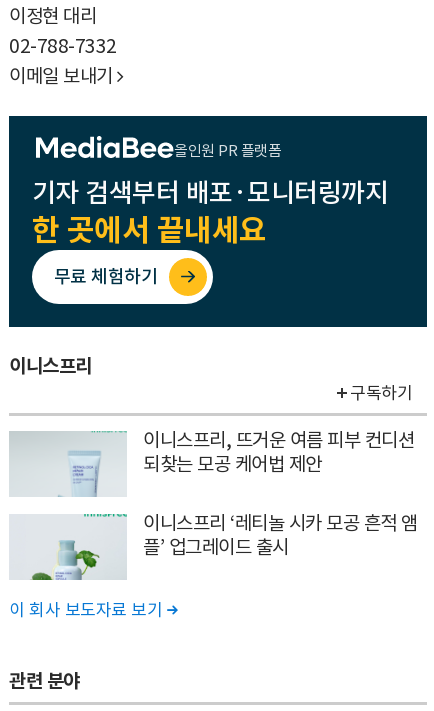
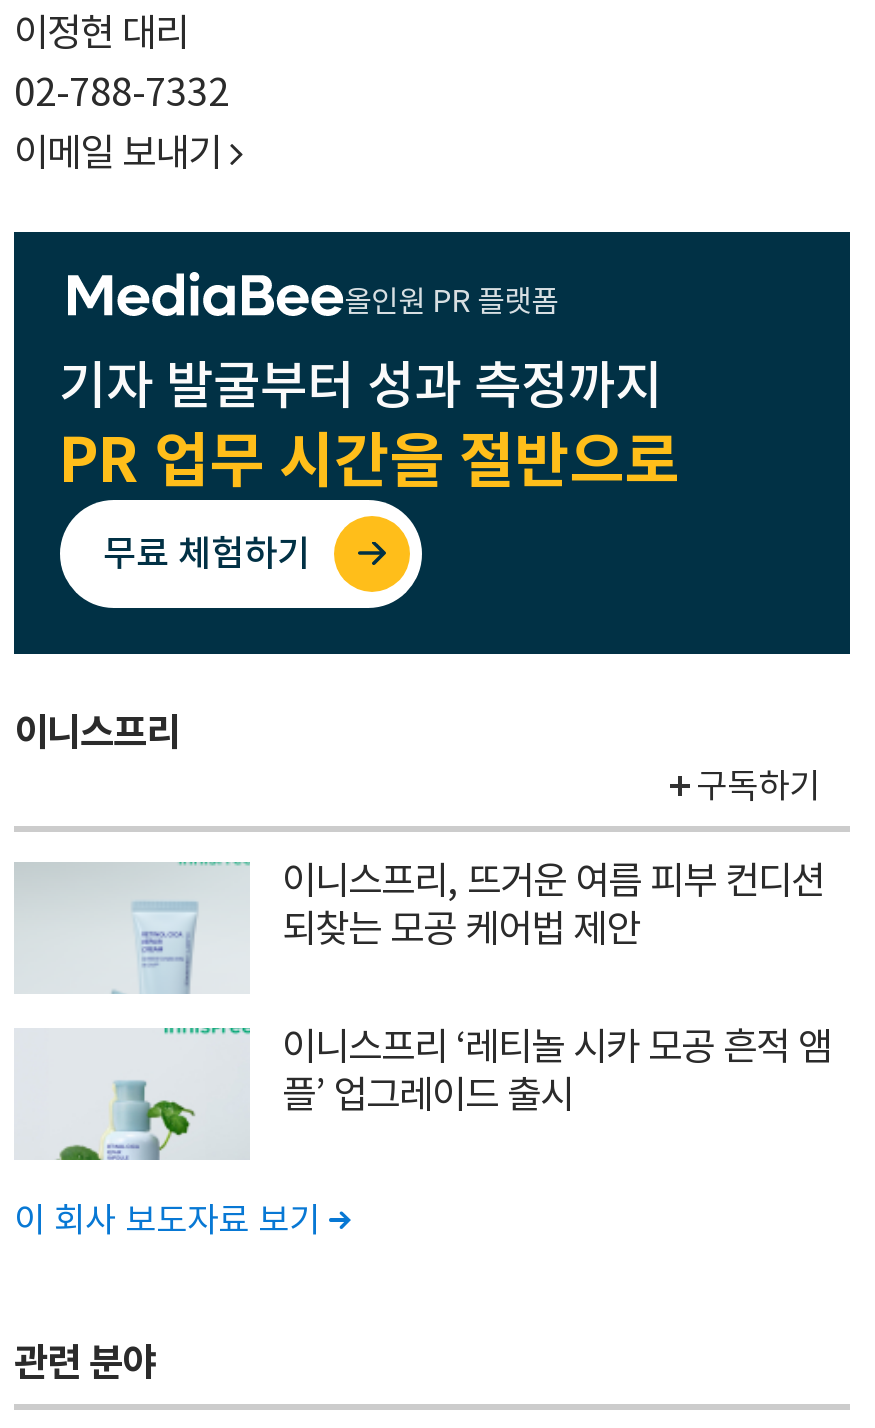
[31,176,388,249] 기자 검색부터 배포·모니터링까지 | 한 곳에서 끝내세요 -> [59,352,679,498] 기자 발굴부터 성과 측정까지 | PR 업무 시간을 절반으로

